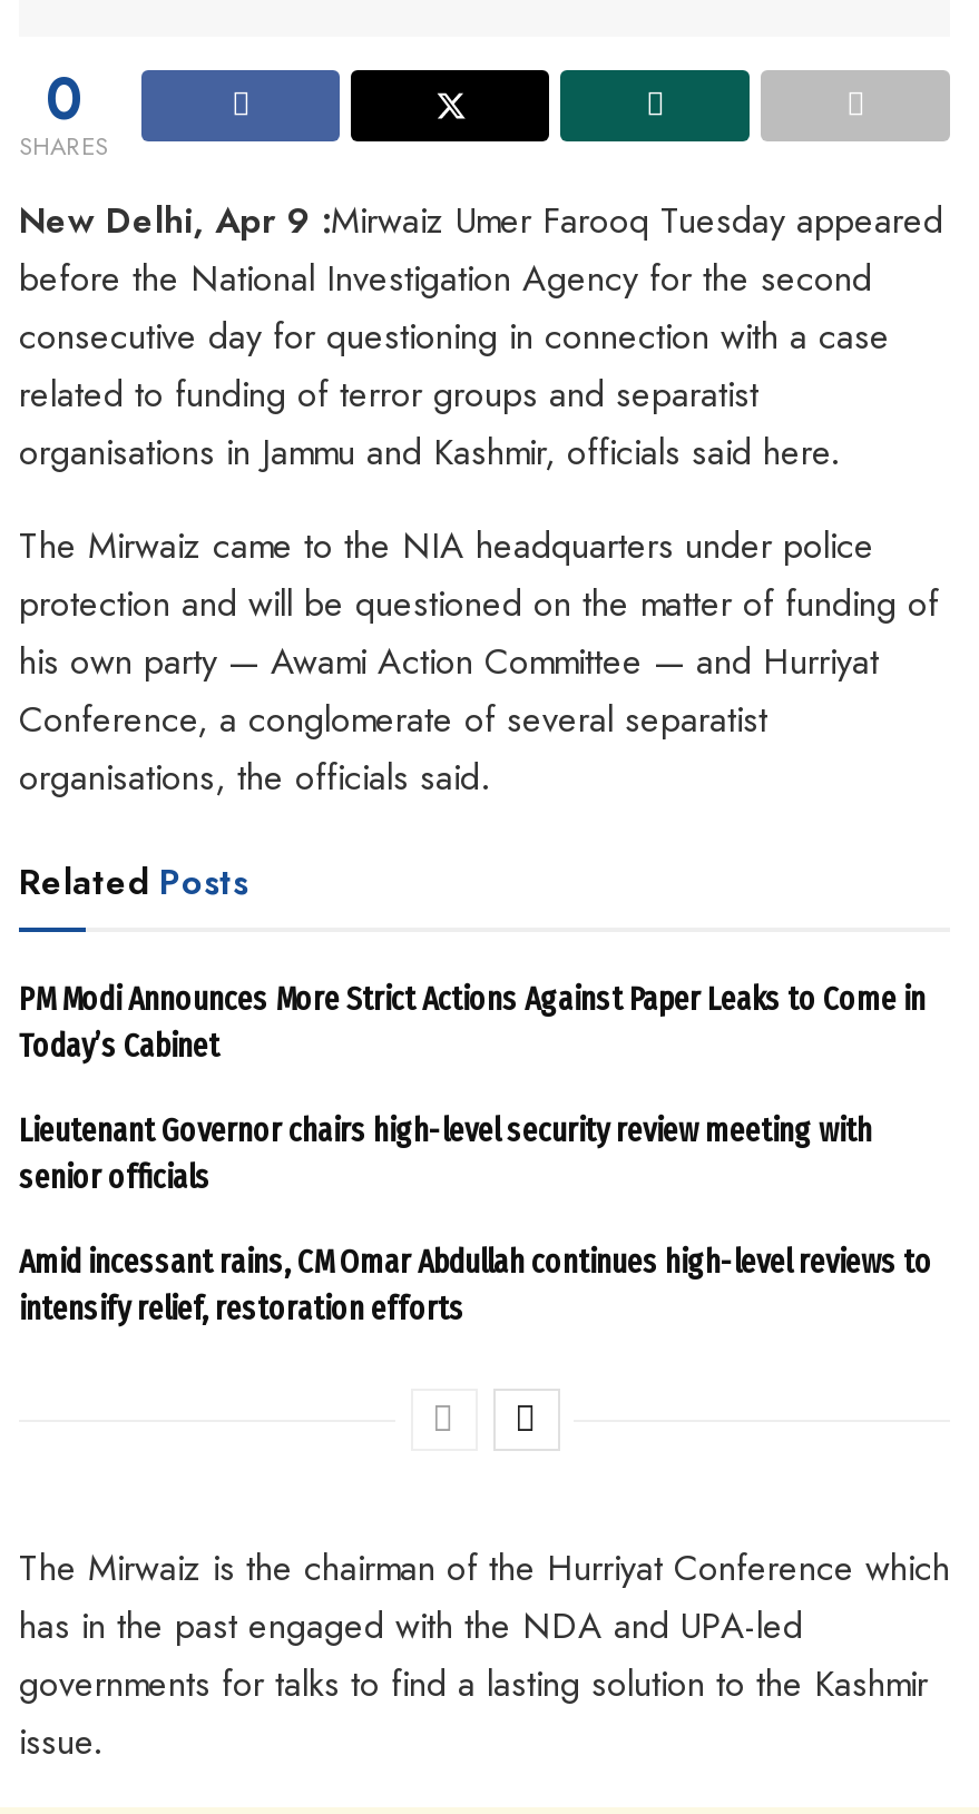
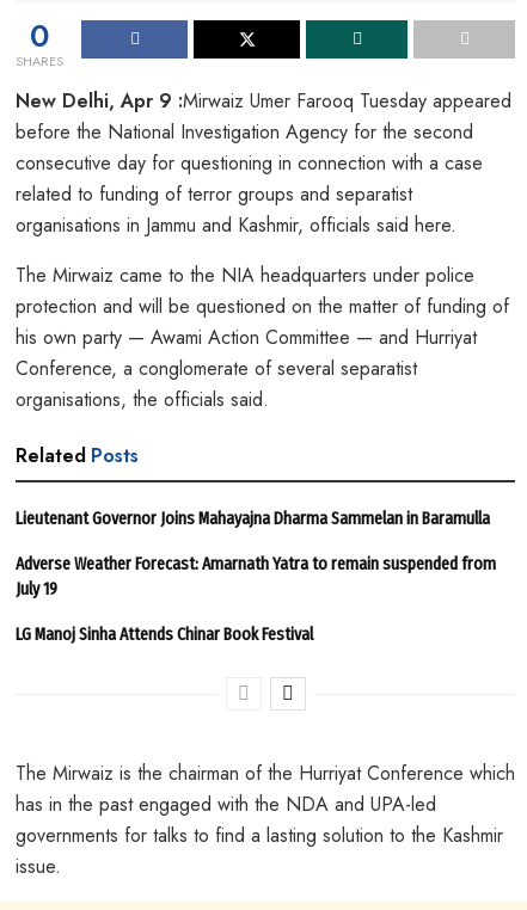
[19,978,926,1065] PM Modi Announces More Strict Actions Against Paper Leaks to Come in | Today’s Cabinet -> [16,507,490,529] Lieutenant Governor Joins Mahayajna Dharma Sammelan in Baramulla
[19,1110,872,1197] Lieutenant Governor chairs high-level security review meeting with | senior officials -> [16,553,496,599] Adverse Weather Forecast: Amarnath Yatra to remain suspended from | July 19
[19,1241,932,1328] Amid incessant rains, CM Omar Abdullah continues high-level reviews to | intensify relief, restoration efforts -> [16,623,313,645] LG Manoj Sinha Attends Chinar Book Festival

